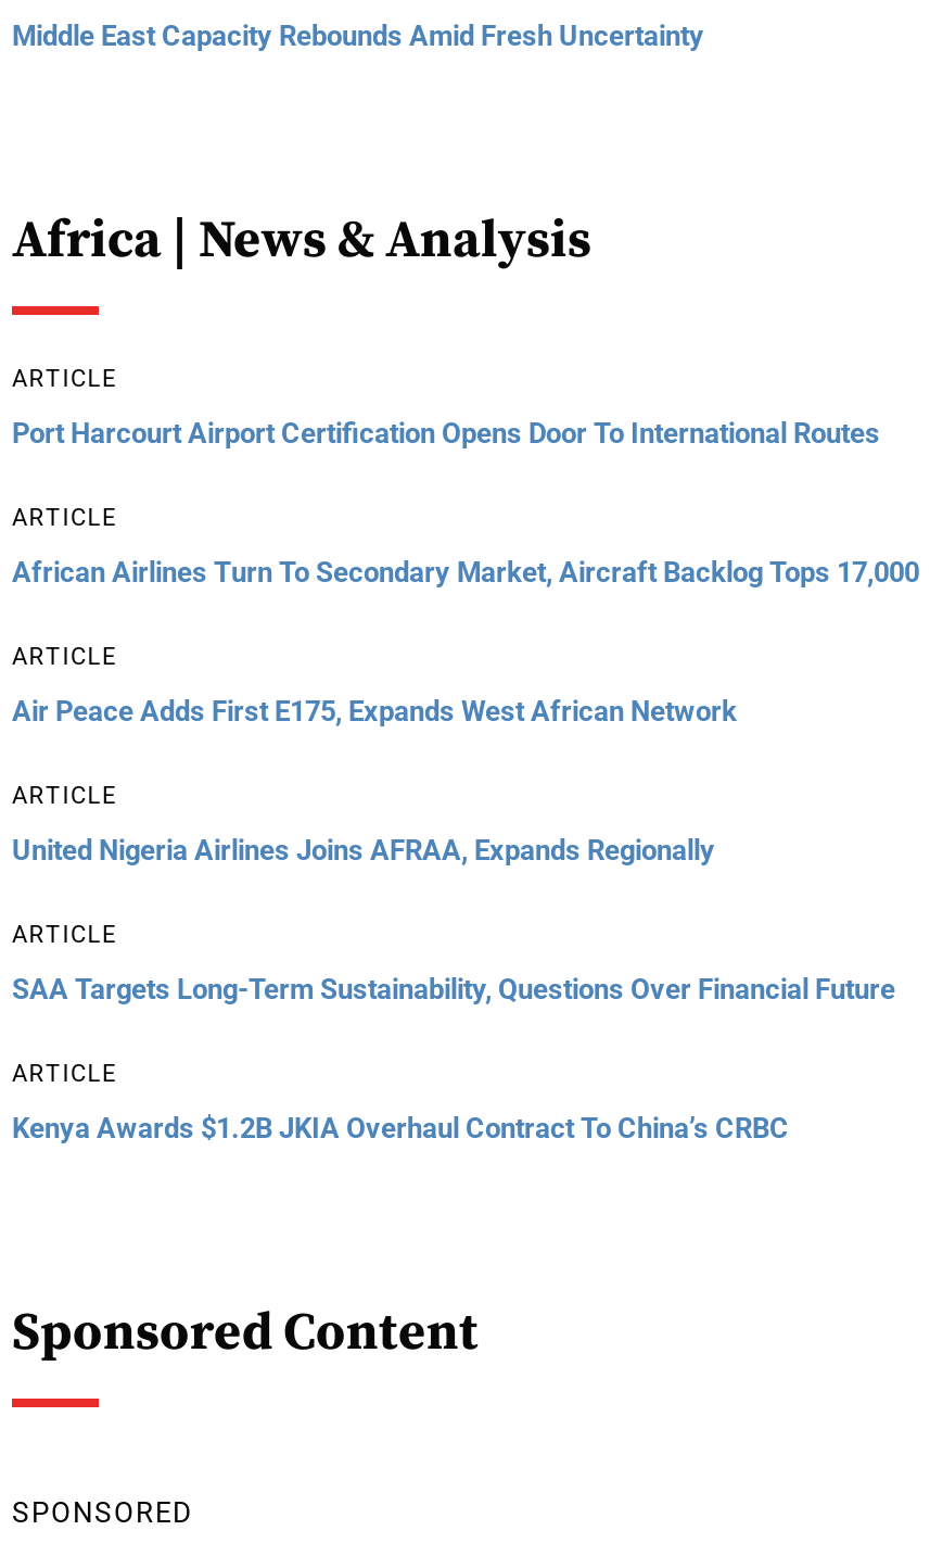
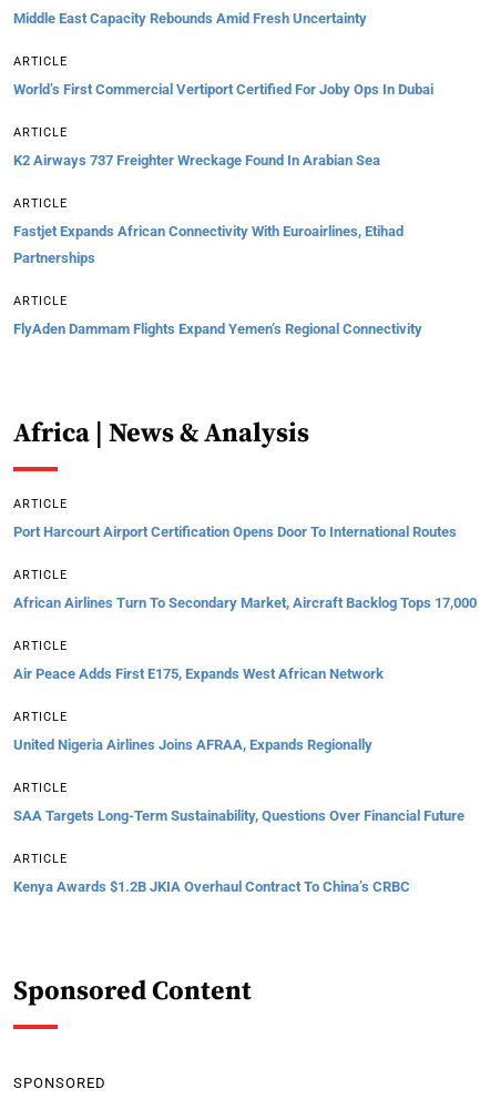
none -> [13,54,433,337] ARTICLE | World’s First Commercial Vertiport Certified For Joby Ops In Dubai | ARTICLE | K2 Airways 737 Freighter Wreckage Found In Arabian Sea | ARTICLE | Fastjet Expands African Connectivity With Euroairlines, Etihad | Partnerships | ARTICLE | FlyAden Dammam Flights Expand Yemen’s Regional Connectivity

